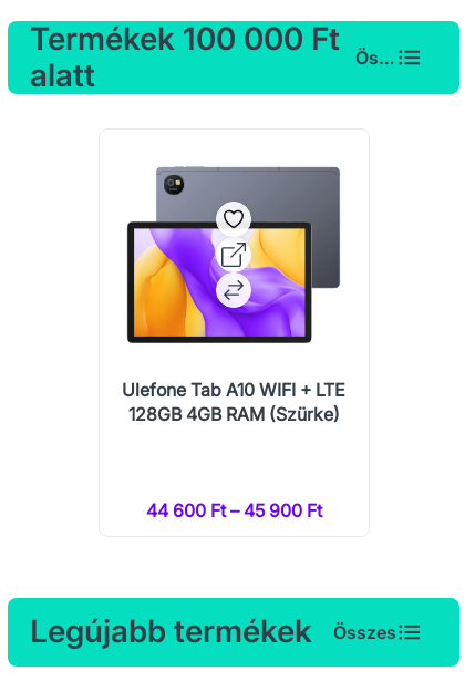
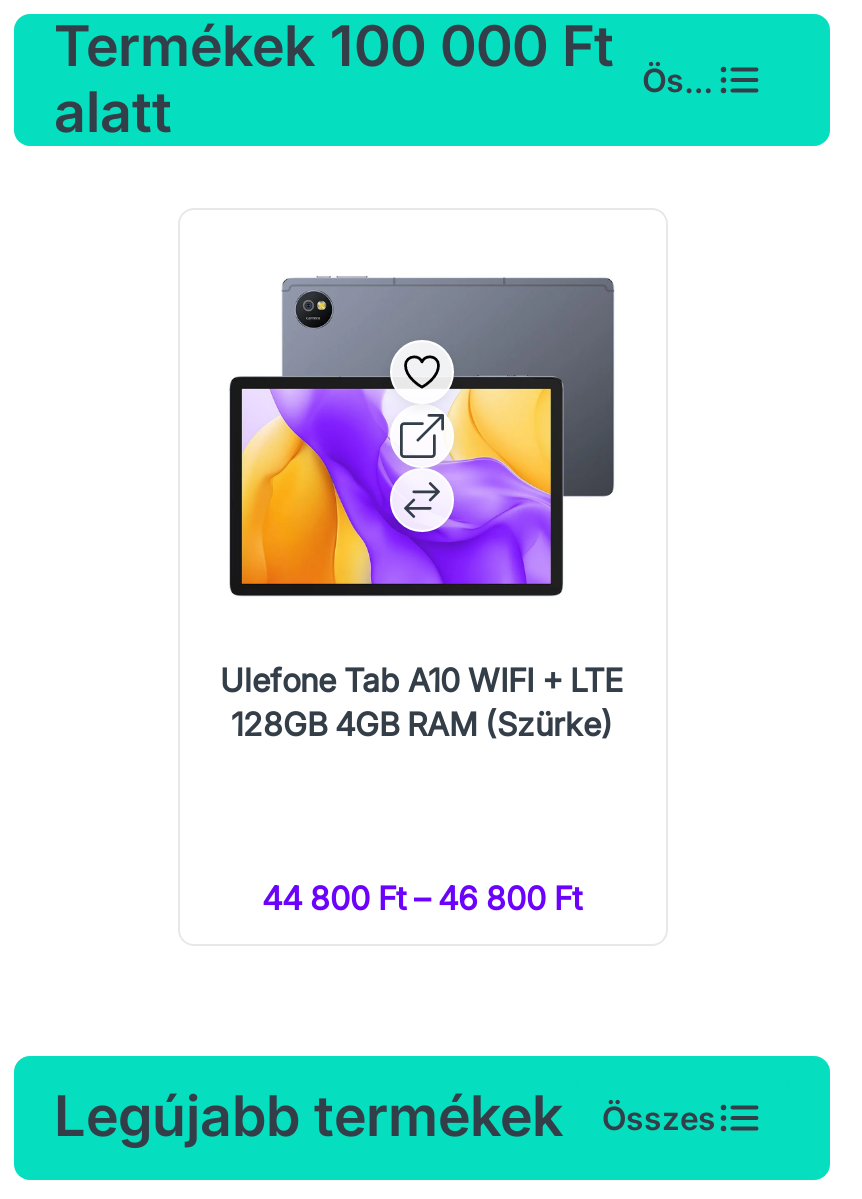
[146,499,322,521] 44 600 Ft – 45 900 Ft -> [262,878,582,918] 44 800 Ft – 46 800 Ft

